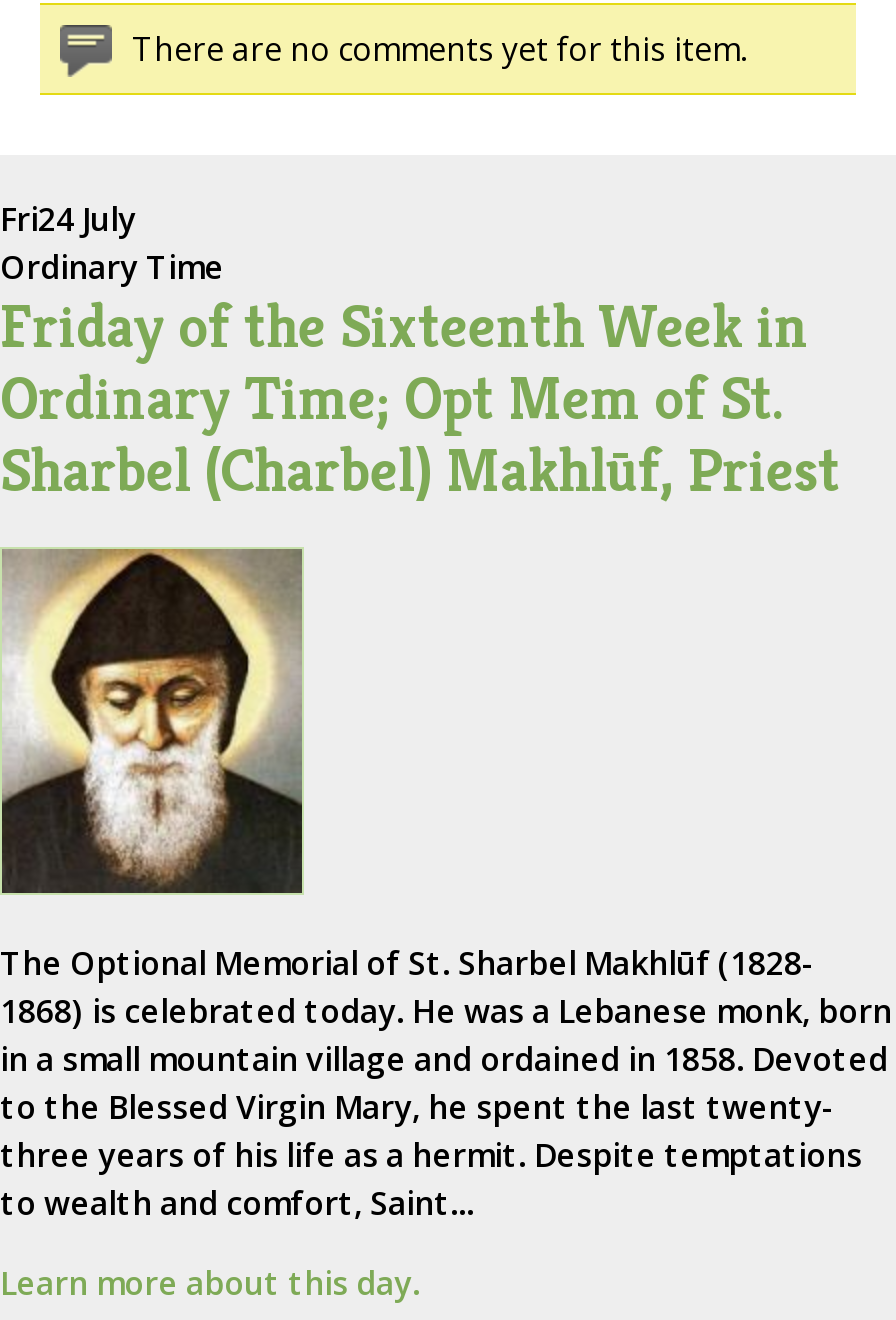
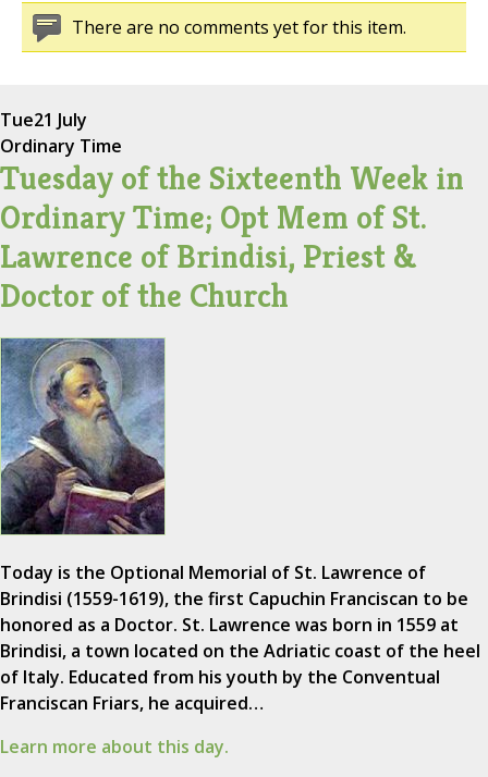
[0,197,136,241] Fri24 July -> [0,108,87,132] Tue21 July
[0,289,808,365] Friday of the Sixteenth Week in -> [0,158,464,199] Tuesday of the Sixteenth Week in
[0,433,840,509] Sharbel (Charbel) Makhlūf, Priest -> [0,236,416,317] Lawrence of Brindisi, Priest & | Doctor of the Church
[6,597,302,893] [image] -> [3,337,164,505] [image]
[0,941,892,1225] The Optional Memorial of St. Sharbel Makhlūf (1828- | 1868) is celebrated today. He was a Lebanese monk, born | in a small mountain village and ordained in 1858. Devoted | to the Blessed Virgin Mary, he spent the last twenty- | three years of his life as a hermit. Despite temptations | to wealth and comfort, Saint… -> [0,561,480,715] Today is the Optional Memorial of St. Lawrence of | Brindisi (1559-1619), the first Capuchin Franciscan to be | honored as a Doctor. St. Lawrence was born in 1559 at | Brindisi, a town located on the Adriatic coast of the heel | of Italy. Educated from his youth by the Conventual | Franciscan Friars, he acquired…

